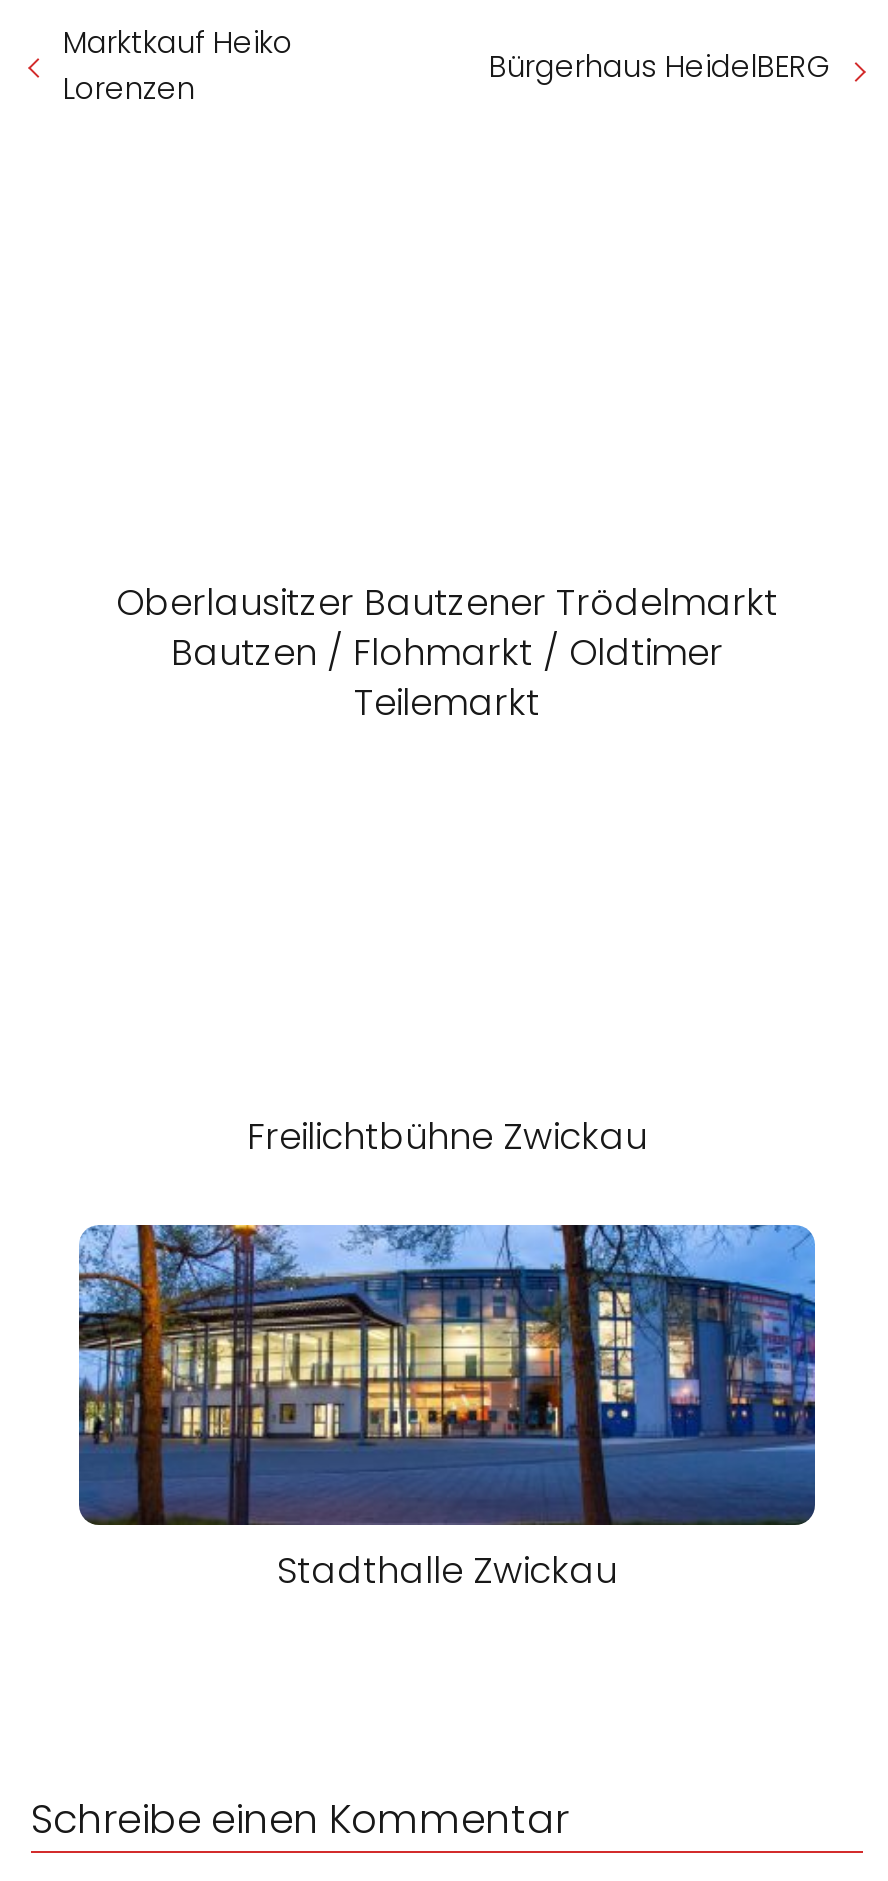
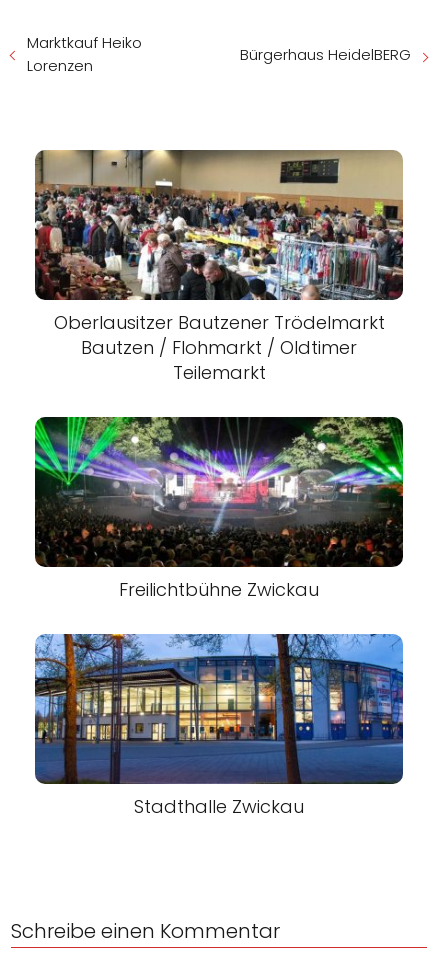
none -> [34,149,404,301] [image]
none -> [34,416,404,568] [image]

